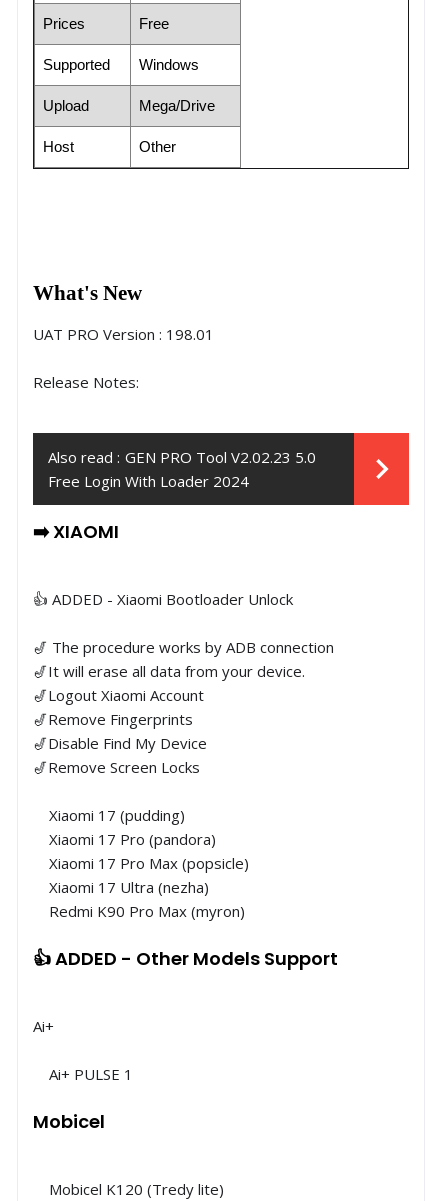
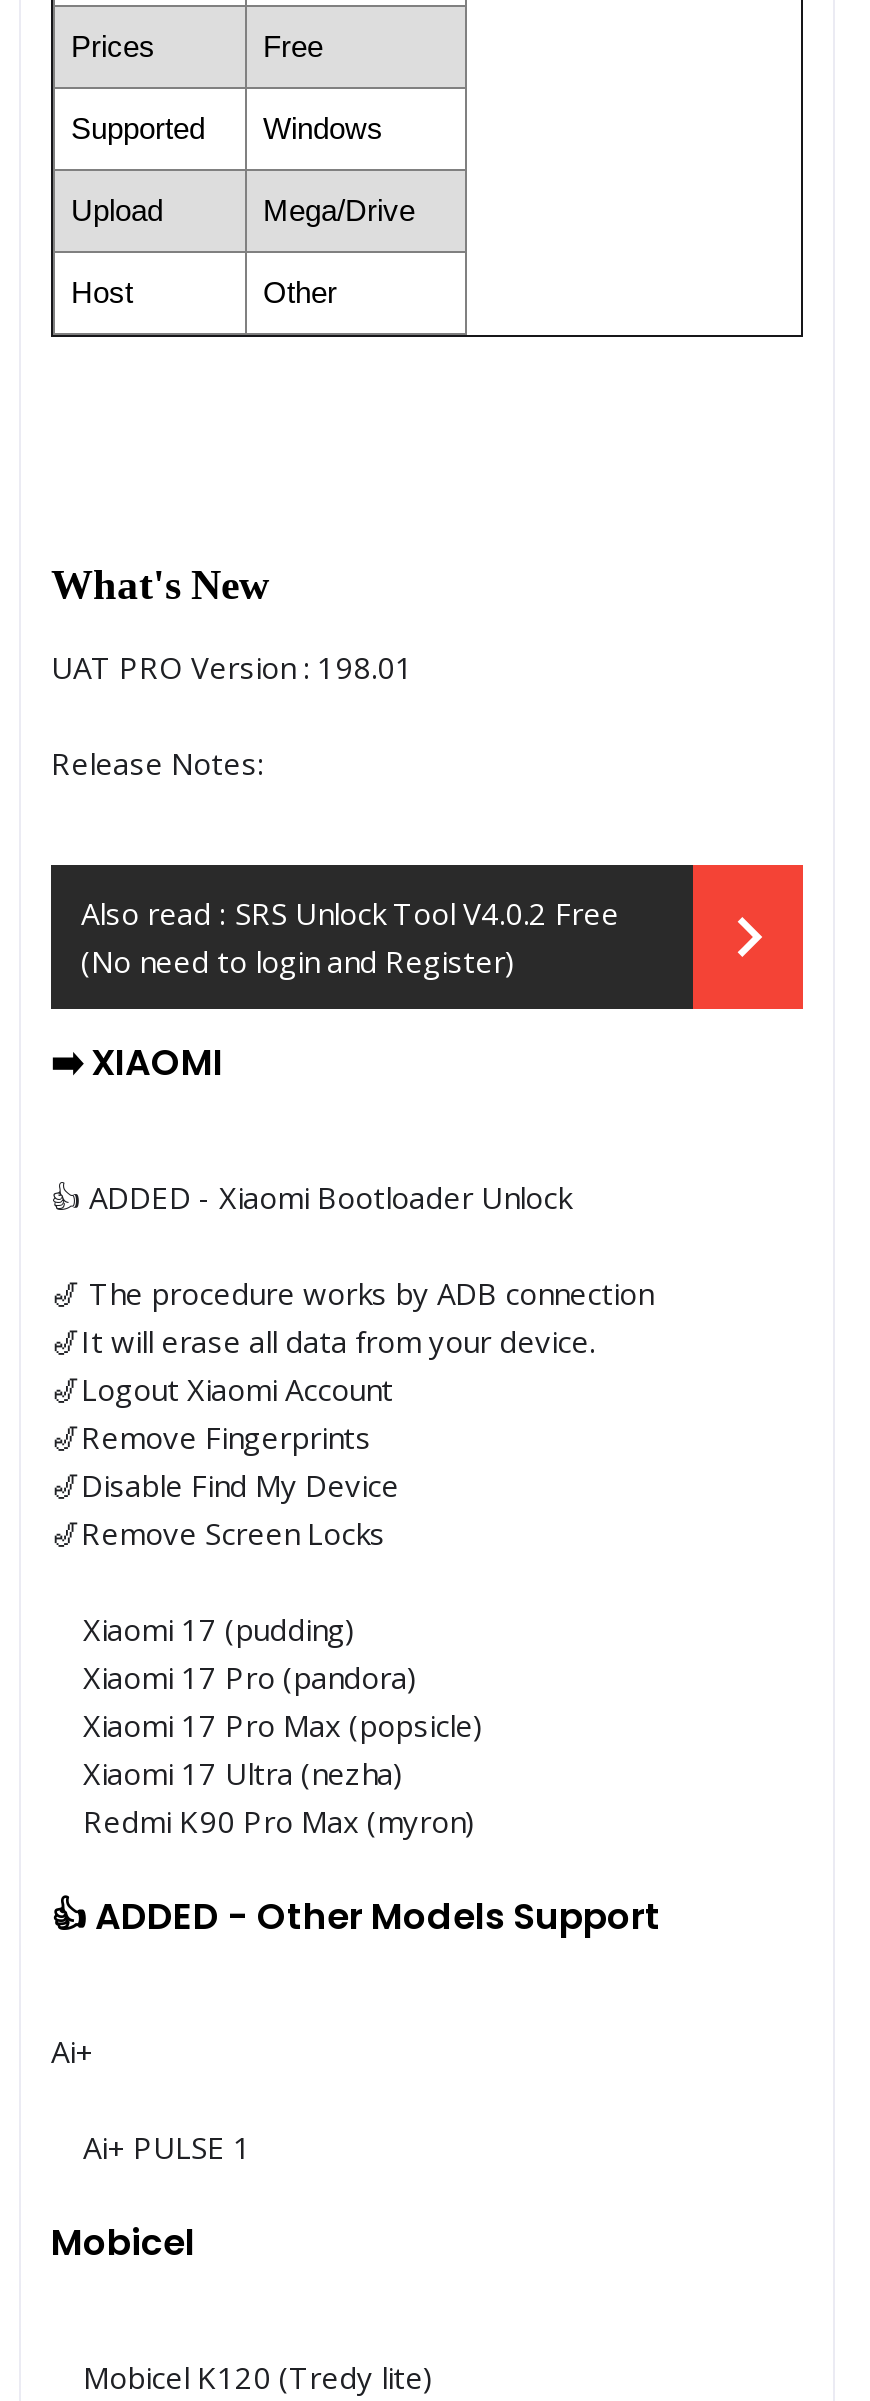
[48,447,316,491] Also read : GEN PRO Tool V2.02.23 5.0 | Free Login With Loader 2024 -> [81,893,619,981] Also read : SRS Unlock Tool V4.0.2 Free | (No need to login and Register)

